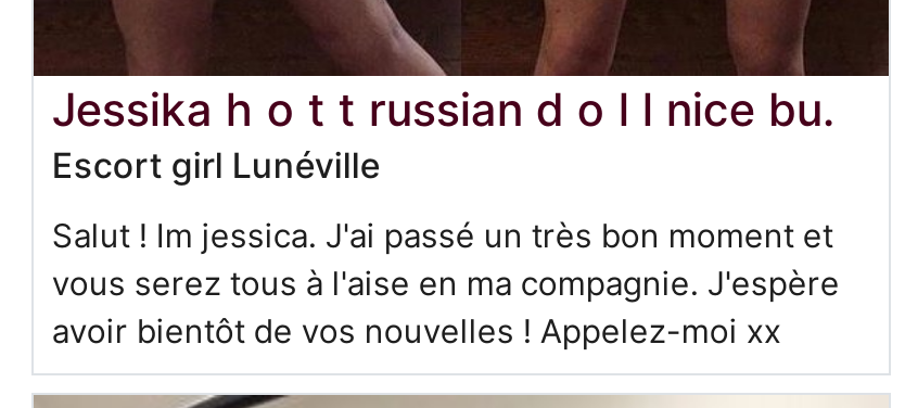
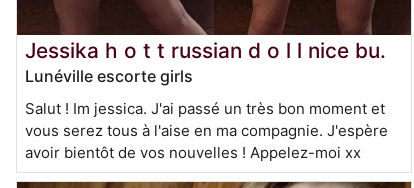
[52,144,380,187] Escort girl Lunéville -> [25,66,193,86] Lunéville escorte girls

